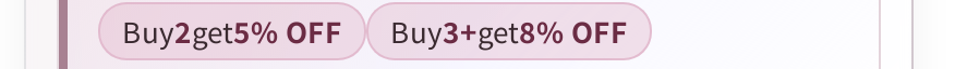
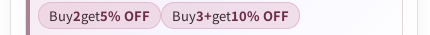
[122,10,628,51] Buy2get5% OFF Buy3+get8% OFF -> [49,6,289,25] Buy2get5% OFF Buy3+get10% OFF

